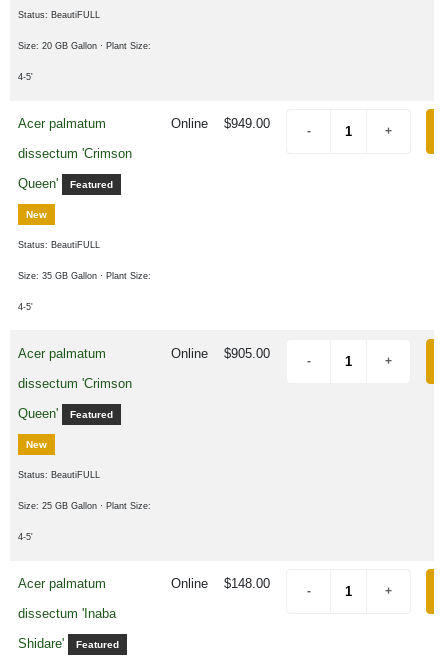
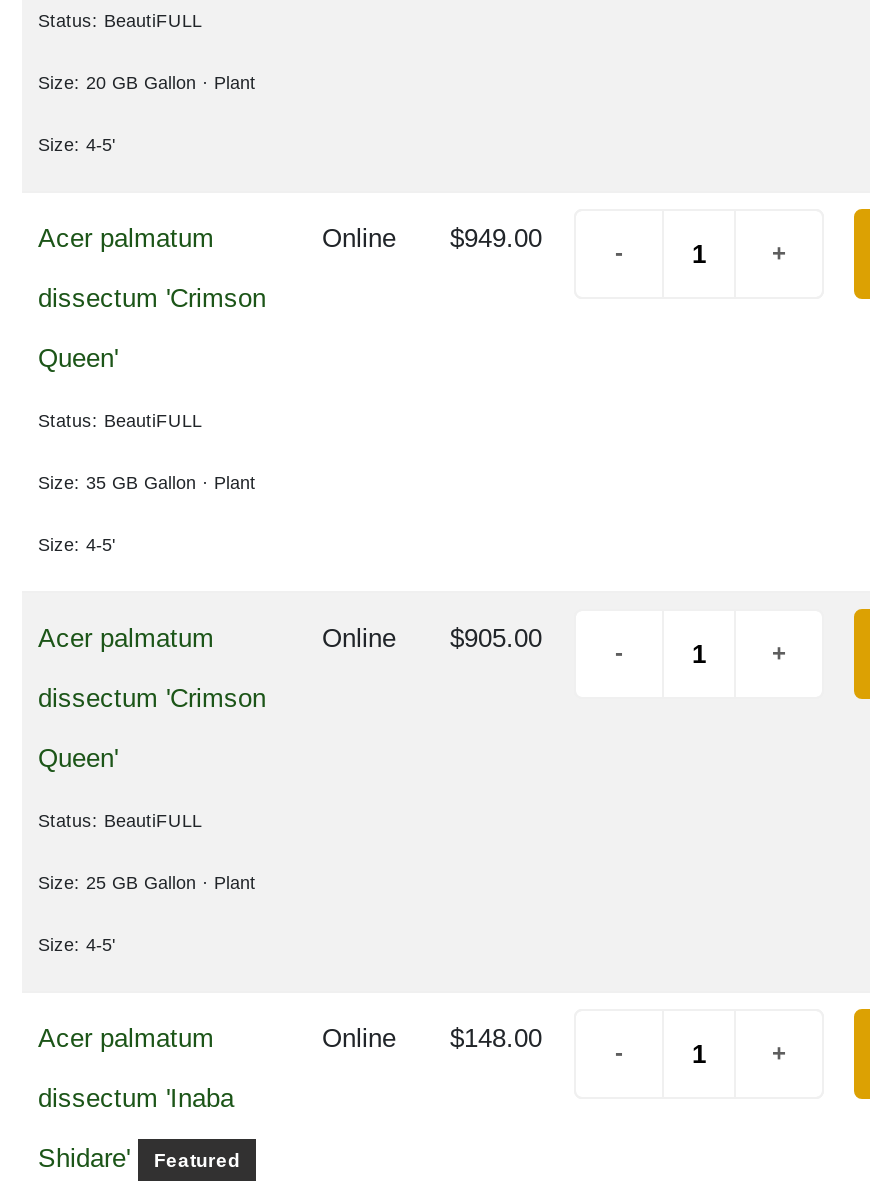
[26,179,113,220] Featured | New -> none
[26,409,113,450] Featured | New -> none

